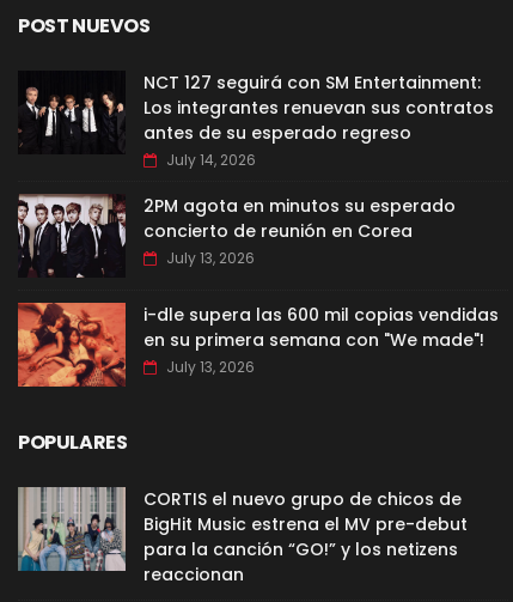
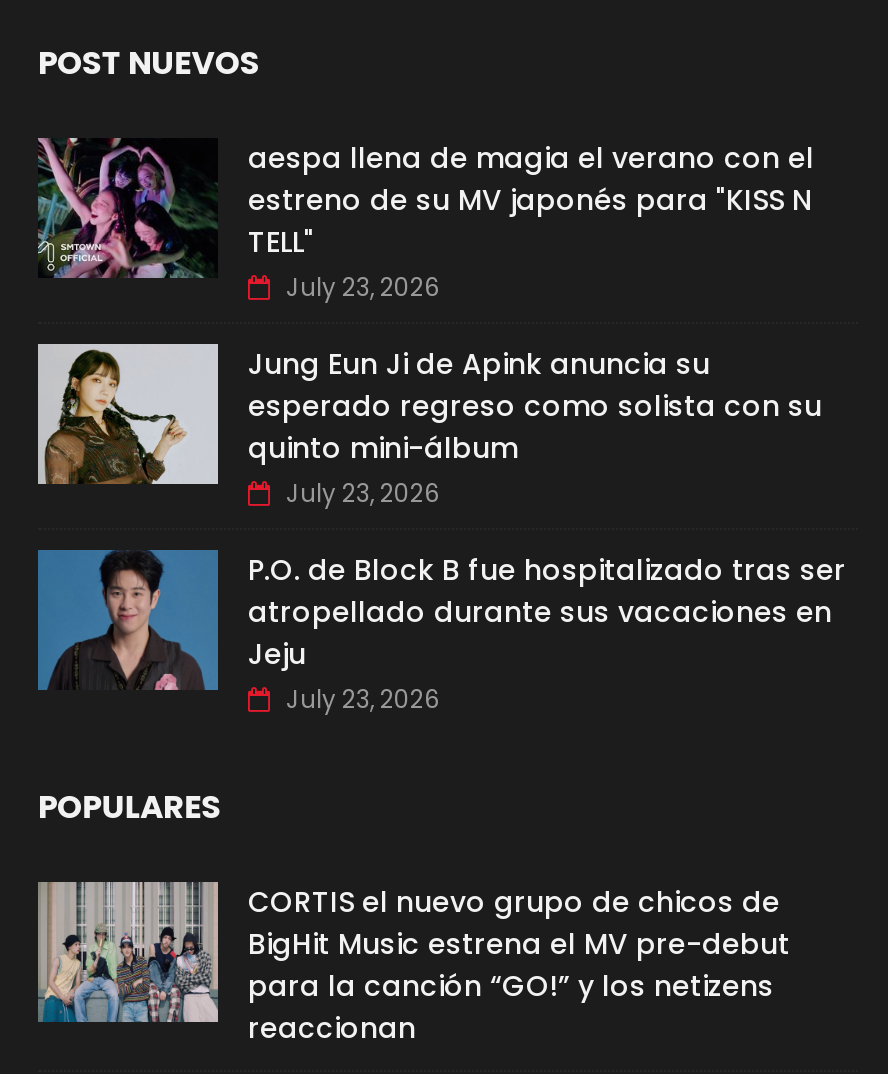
[18,70,494,170] [image] | NCT 127 seguirá con SM Entertainment: | Los integrantes renuevan sus contratos | antes de su esperado regreso | July 14, 2026 -> [36,136,814,304] [image] | aespa llena de magia el verano con el | estreno de su MV japonés para "KISS N | TELL" | July 23, 2026
[17,194,456,268] [image] | 2PM agota en minutos su esperado | concierto de reunión en Corea | July 13, 2026 -> [36,342,822,510] [image] | Jung Eun Ji de Apink anuncia su | esperado regreso como solista con su | quinto mini-álbum | July 23, 2026
[17,302,499,388] [image] | i-dle supera las 600 mil copias vendidas | en su primera semana con "We made"! | July 13, 2026 -> [36,548,846,716] [image] | P.O. de Block B fue hospitalizado tras ser | atropellado durante sus vacaciones en | Jeju | July 23, 2026

